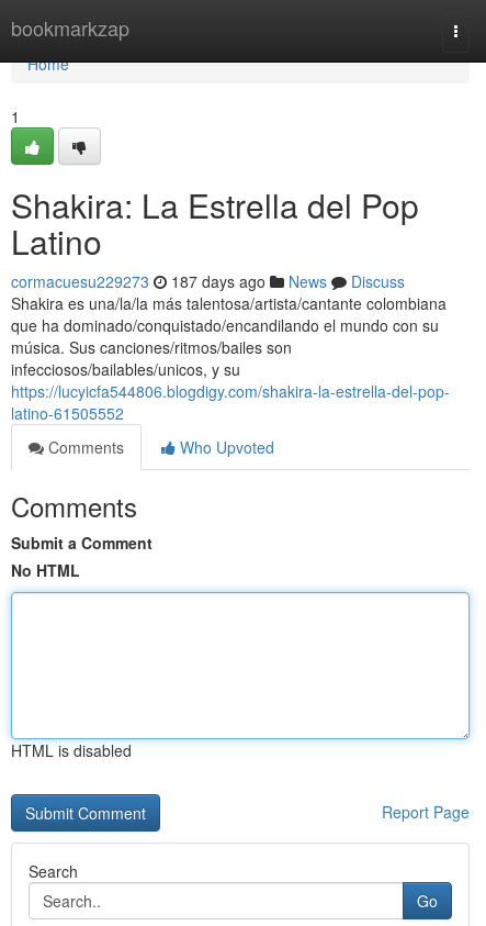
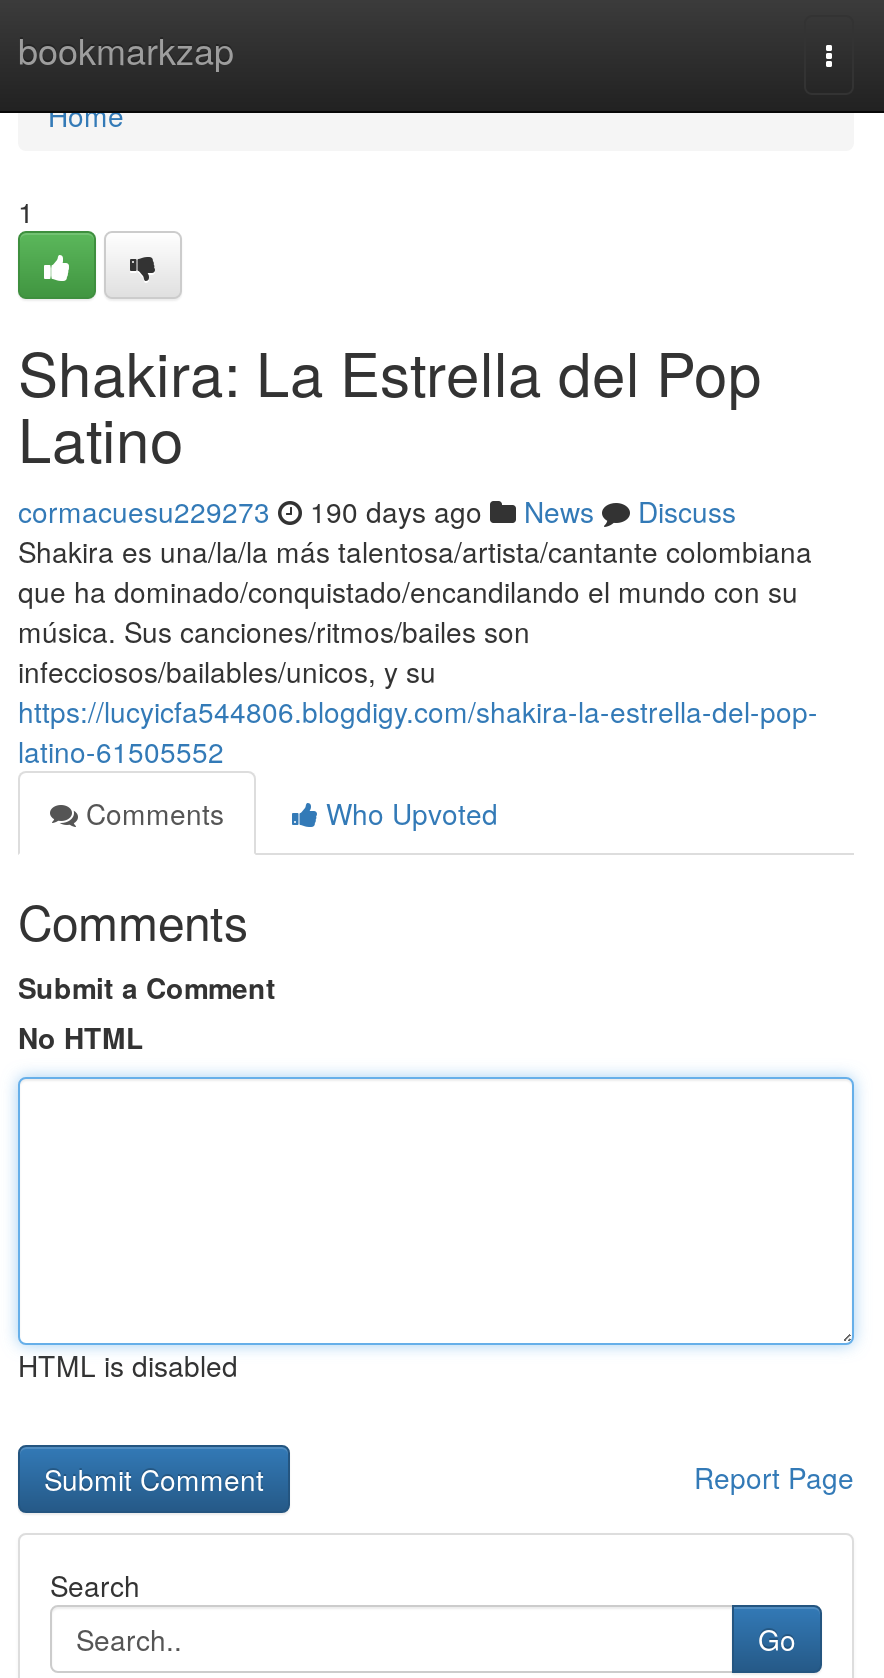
[11,270,405,292] cormacuesu229273 187 days ago News Discuss -> [18,491,736,531] cormacuesu229273 190 days ago News Discuss

